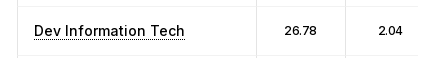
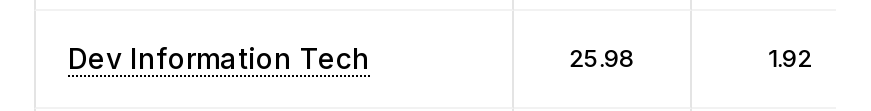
[284,23,317,38] 26.78 -> [569,43,634,73] 25.98
[378,23,403,38] 2.04 -> [768,43,812,73] 1.92

